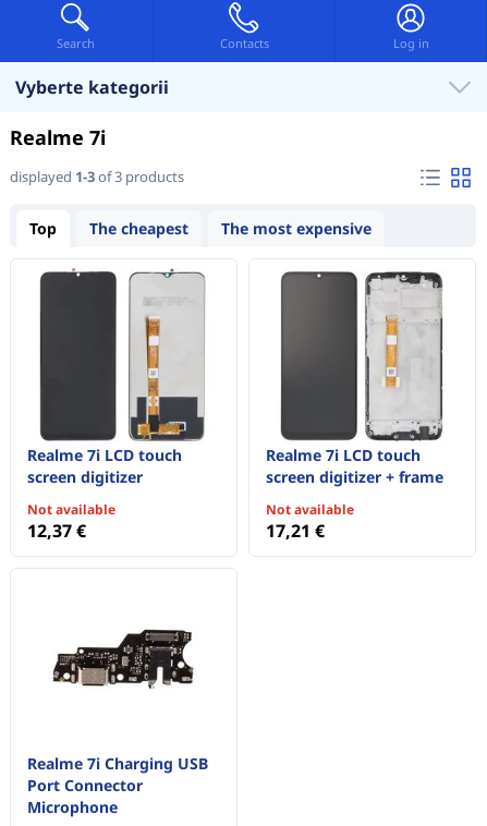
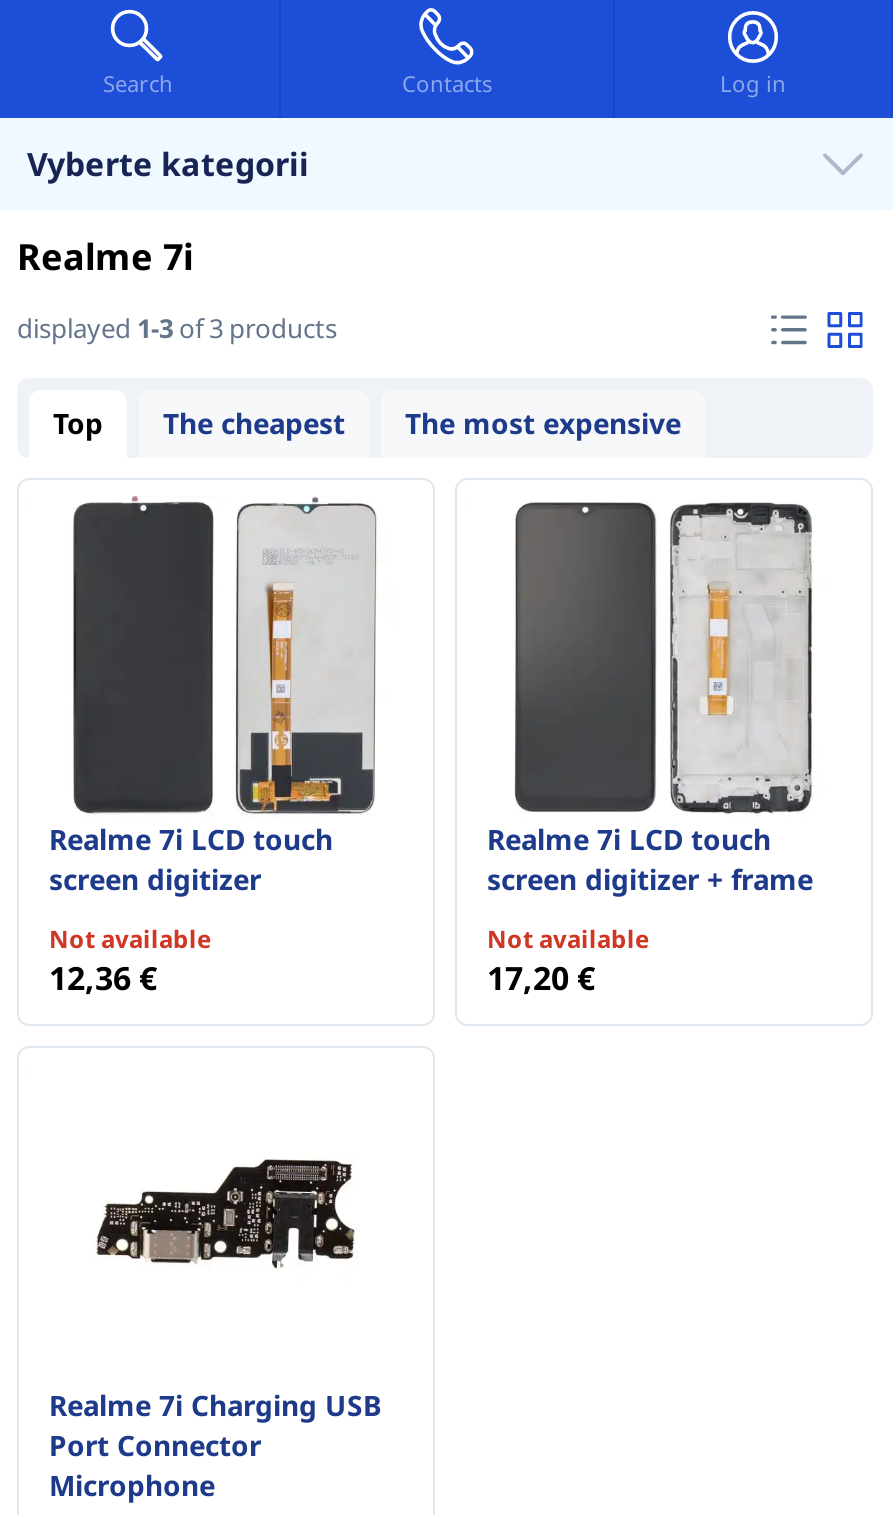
[27,518,86,542] 12,37 € -> [49,955,157,999] 12,36 €
[266,518,325,542] 17,21 € -> [487,955,595,999] 17,20 €

